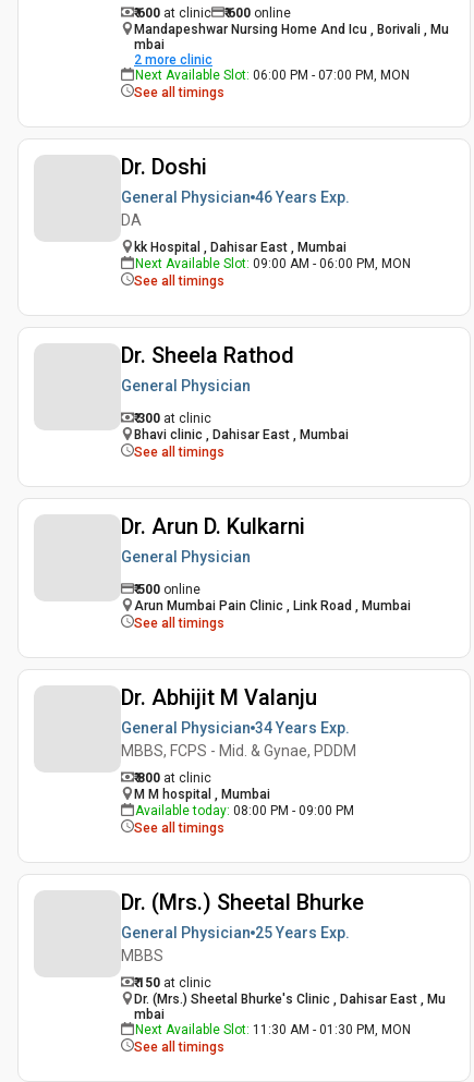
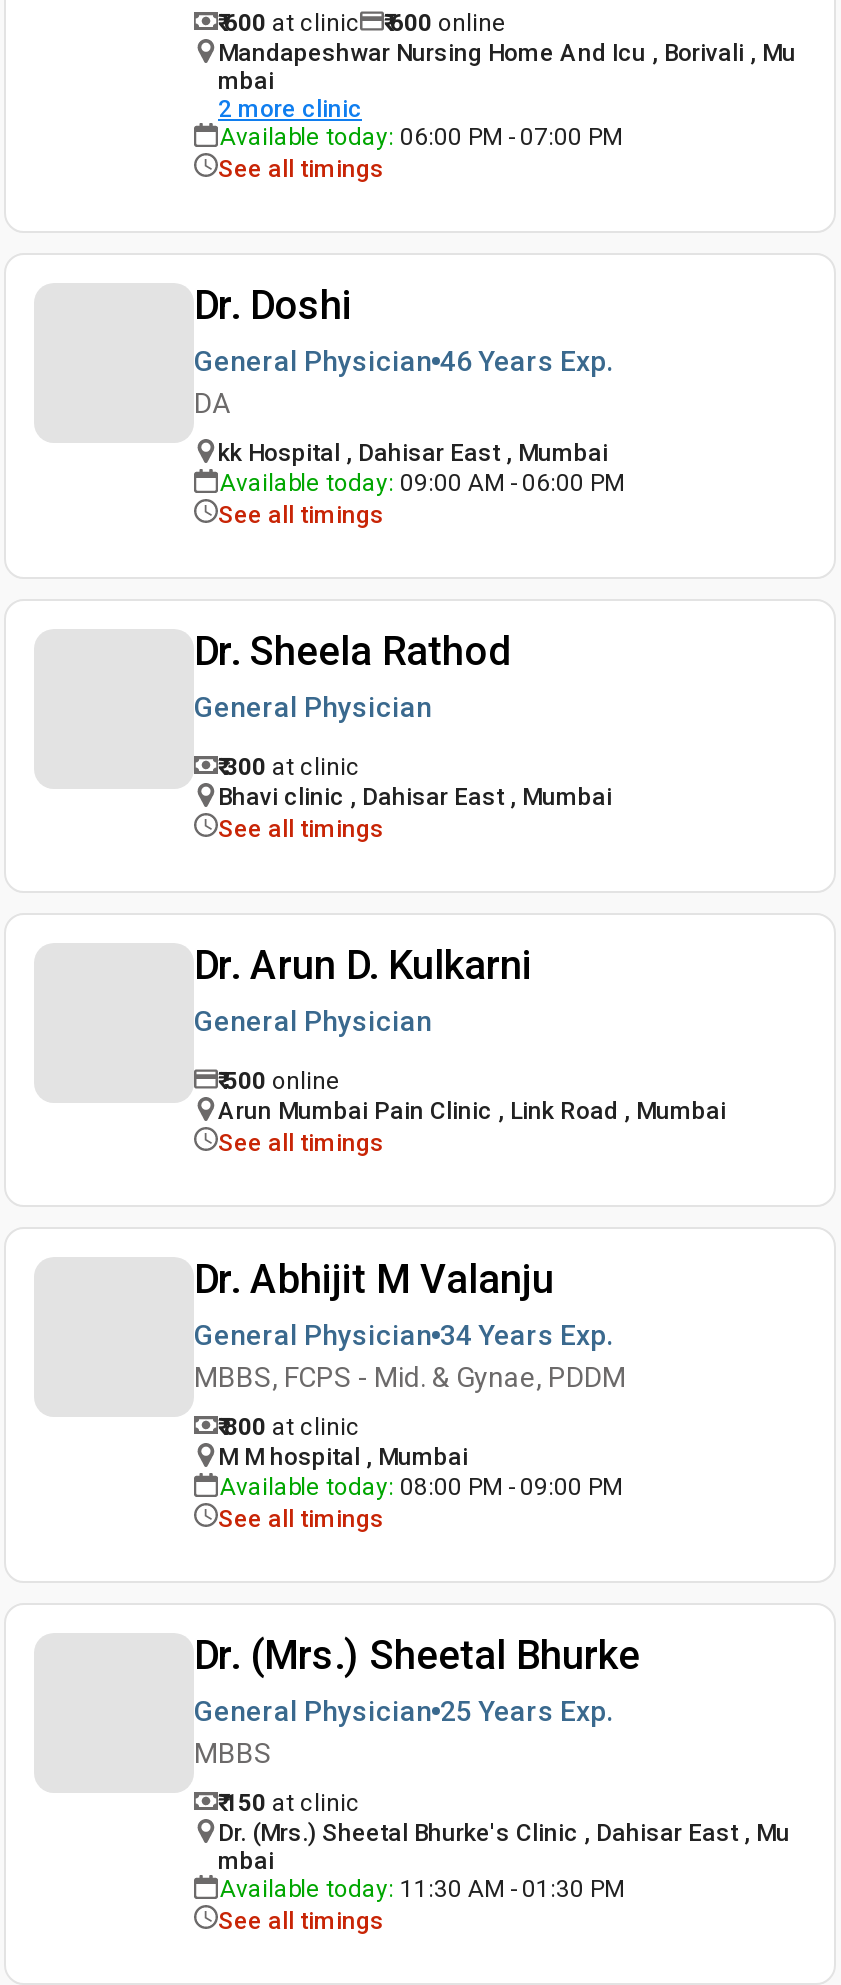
[135,68,410,83] Next Available Slot: 06:00 PM - 07:00 PM, MON -> [220,123,622,151] Available today: 06:00 PM - 07:00 PM
[135,256,411,271] Next Available Slot: 09:00 AM - 06:00 PM, MON -> [220,469,624,497] Available today: 09:00 AM - 06:00 PM
[135,1022,411,1037] Next Available Slot: 11:30 AM - 01:30 PM, MON -> [220,1875,624,1903] Available today: 11:30 AM - 01:30 PM

